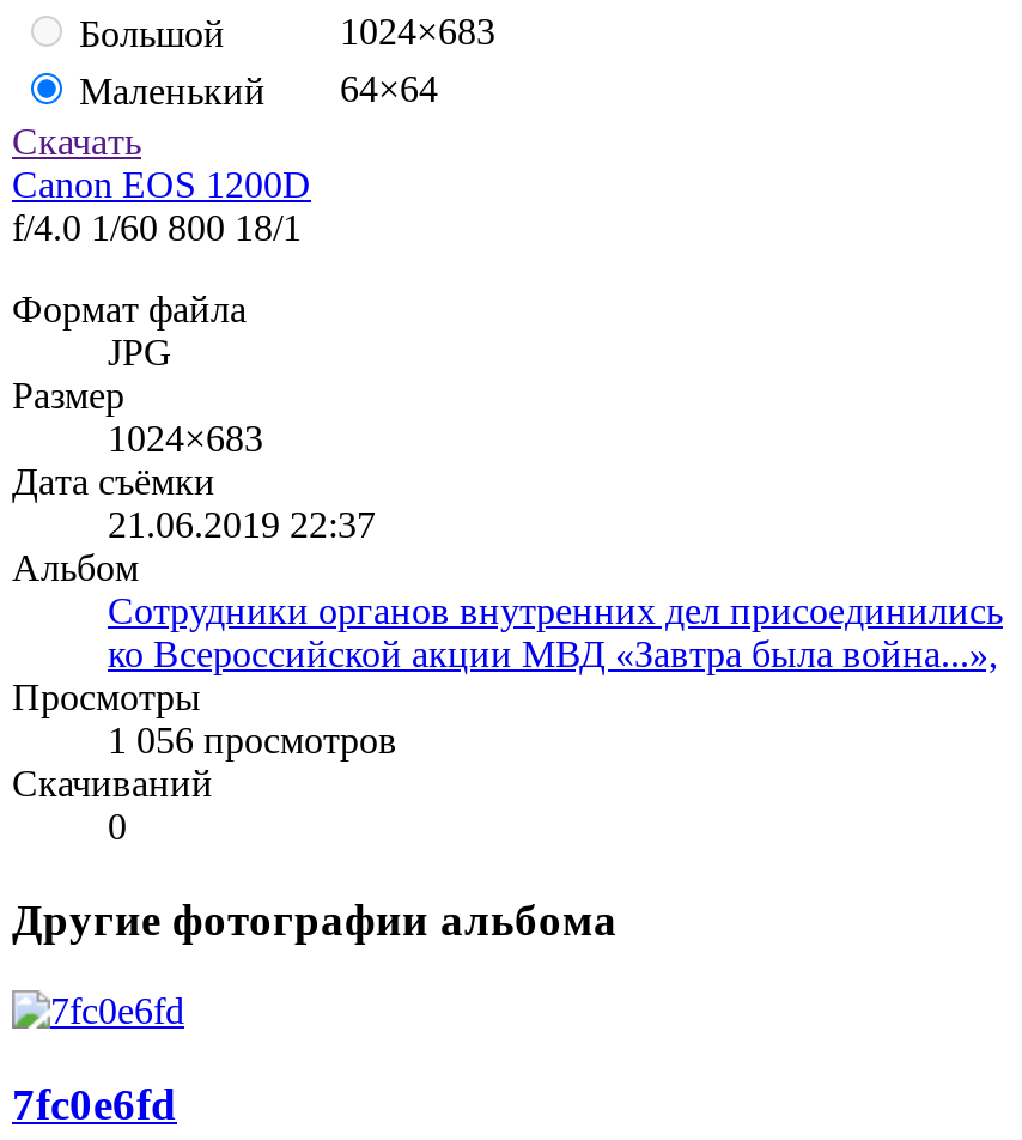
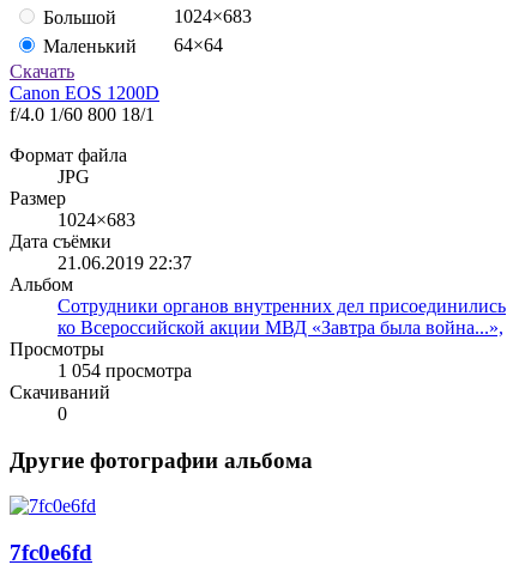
[108,719,397,760] 1 056 просмотров -> [58,360,192,381] 1 054 просмотра

